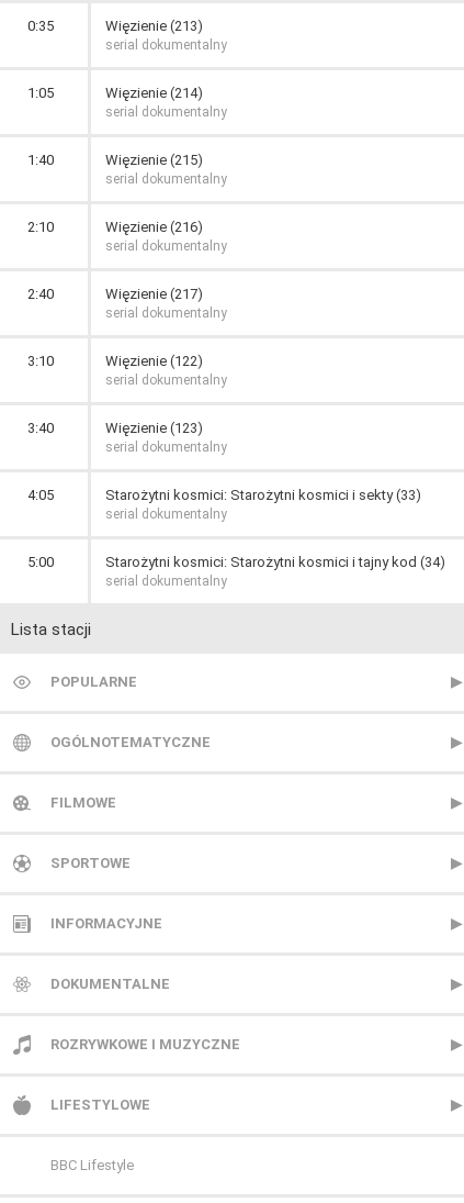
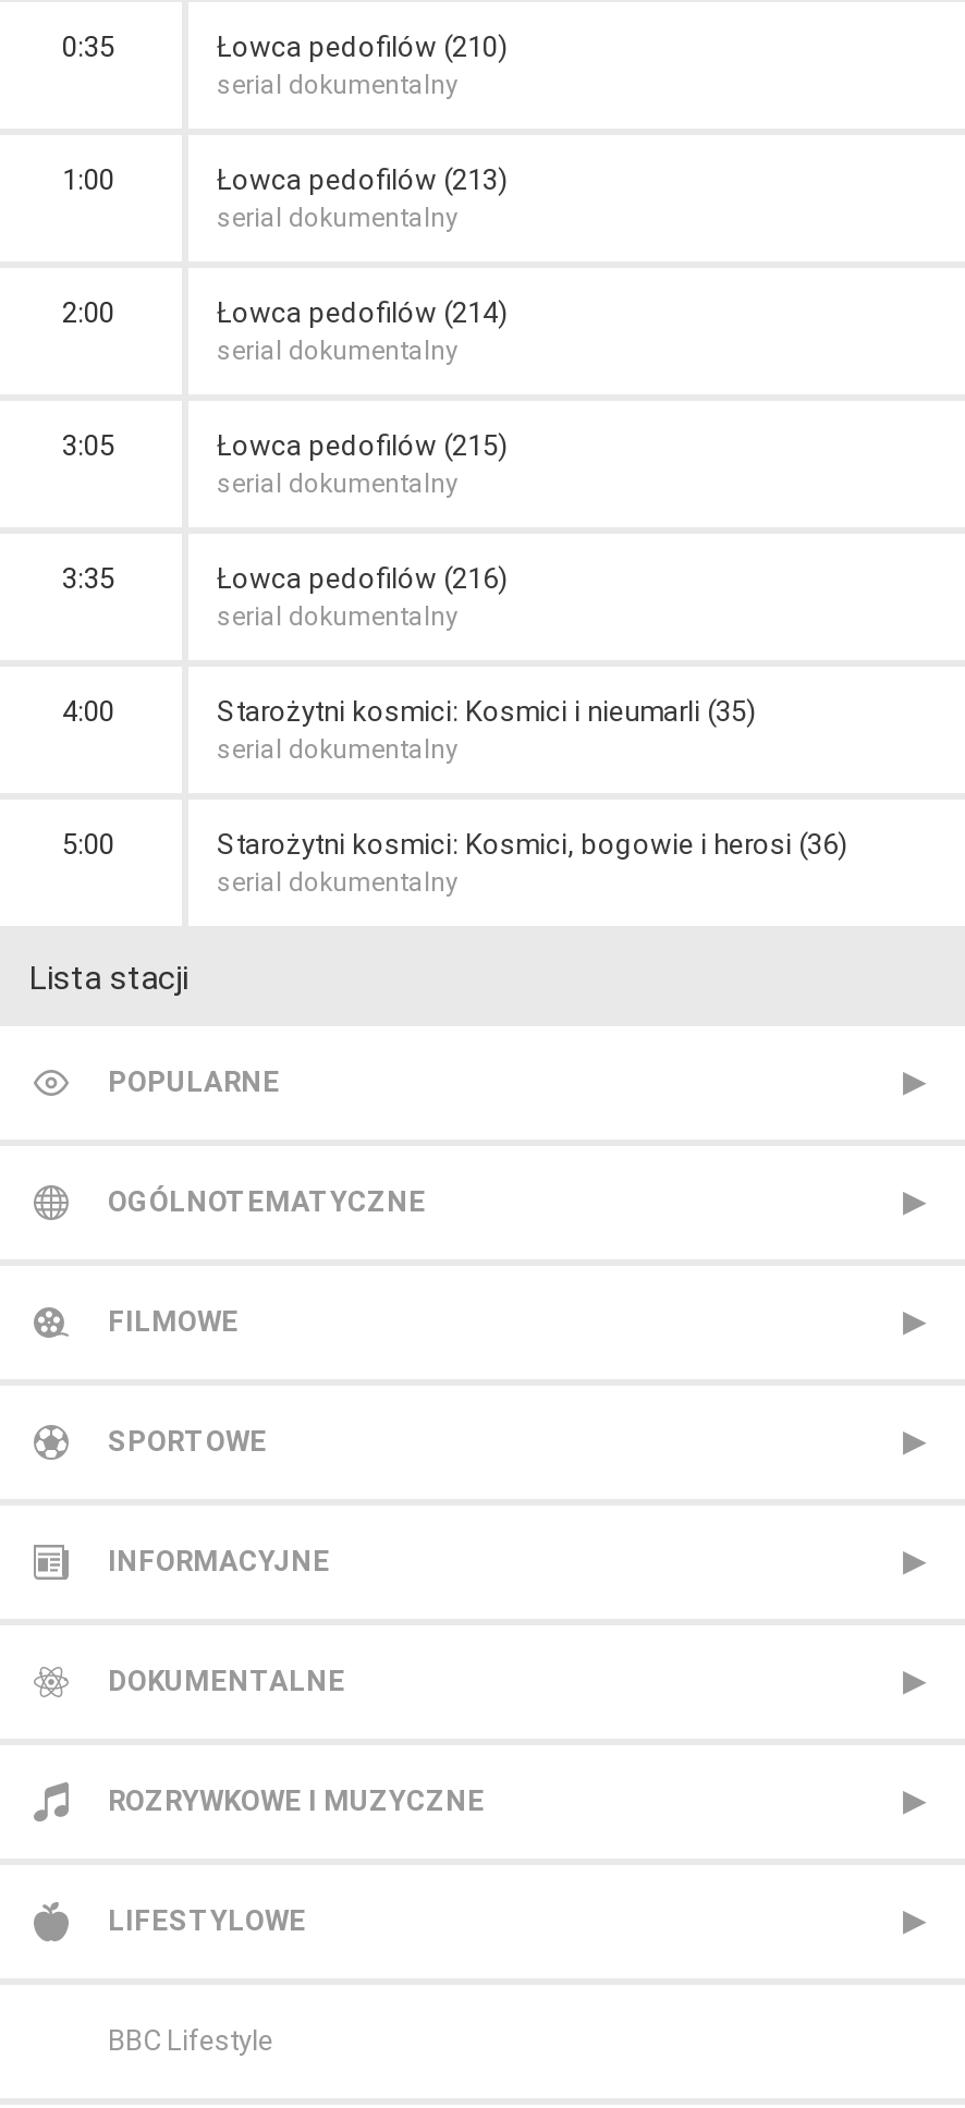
[105,18,203,34] Więzienie (213) -> [217,31,509,63] Łowca pedofilów (210)
[27,85,203,101] 1:05 | Więzienie (214) -> [62,163,509,196] 1:00 | Łowca pedofilów (213)
[27,152,203,168] 1:40 | Więzienie (215) -> [62,296,509,329] 2:00 | Łowca pedofilów (214)
[27,219,203,235] 2:10 | Więzienie (216) -> [62,429,509,462] 3:05 | Łowca pedofilów (215)
[27,286,203,302] 2:40 | Więzienie (217) -> [62,562,509,595] 3:35 | Łowca pedofilów (216)
[27,353,421,503] 3:10 | Więzienie (122) | serial dokumentalny | 3:40 | Więzienie (123) | serial dokumentalny | 4:05 | Starożytni kosmici: Starożytni kosmici i sekty (33) -> [62,695,757,728] 4:00 | Starożytni kosmici: Kosmici i nieumarli (35)
[105,554,445,570] Starożytni kosmici: Starożytni kosmici i tajny kod (34) -> [217,828,848,861] Starożytni kosmici: Kosmici, bogowie i herosi (36)

